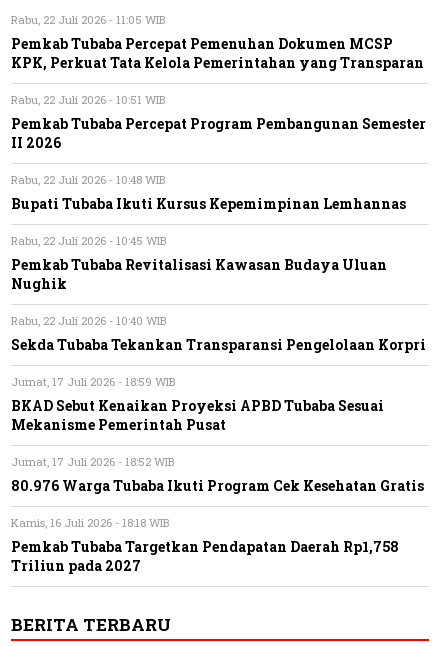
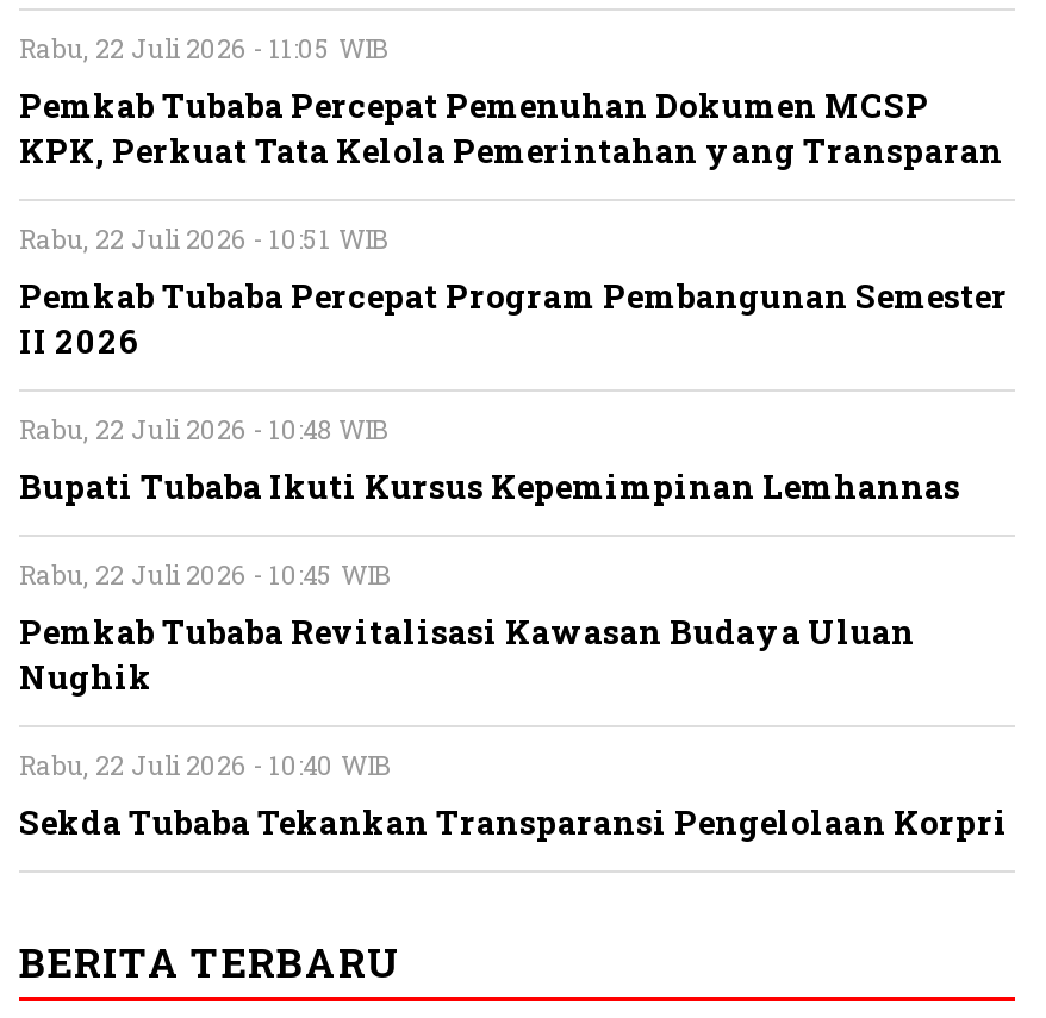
[11,374,424,575] Jumat, 17 Juli 2026 - 18:59 WIB | BKAD Sebut Kenaikan Proyeksi APBD Tubaba Sesuai | Mekanisme Pemerintah Pusat | Jumat, 17 Juli 2026 - 18:52 WIB | 80.976 Warga Tubaba Ikuti Program Cek Kesehatan Gratis | Kamis, 16 Juli 2026 - 18:18 WIB | Pemkab Tubaba Targetkan Pendapatan Daerah Rp1,758 | Triliun pada 2027 -> none

